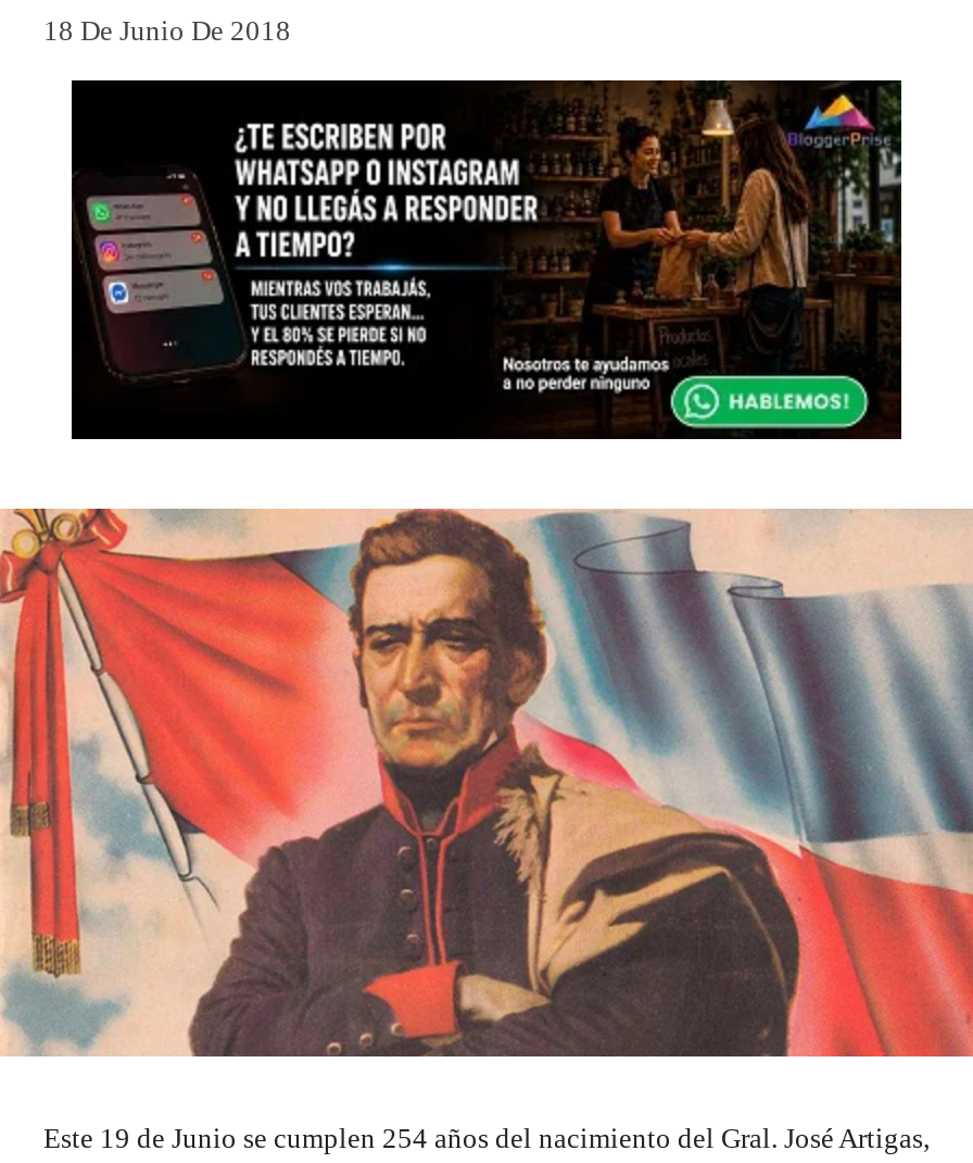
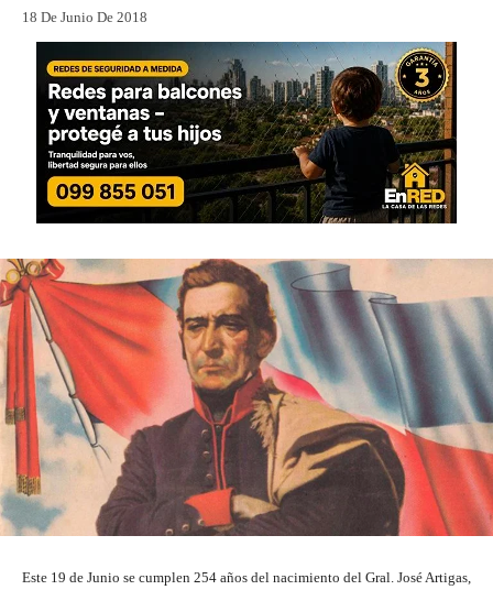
[85,78,901,441] [image] -> [44,41,457,225] [image]

